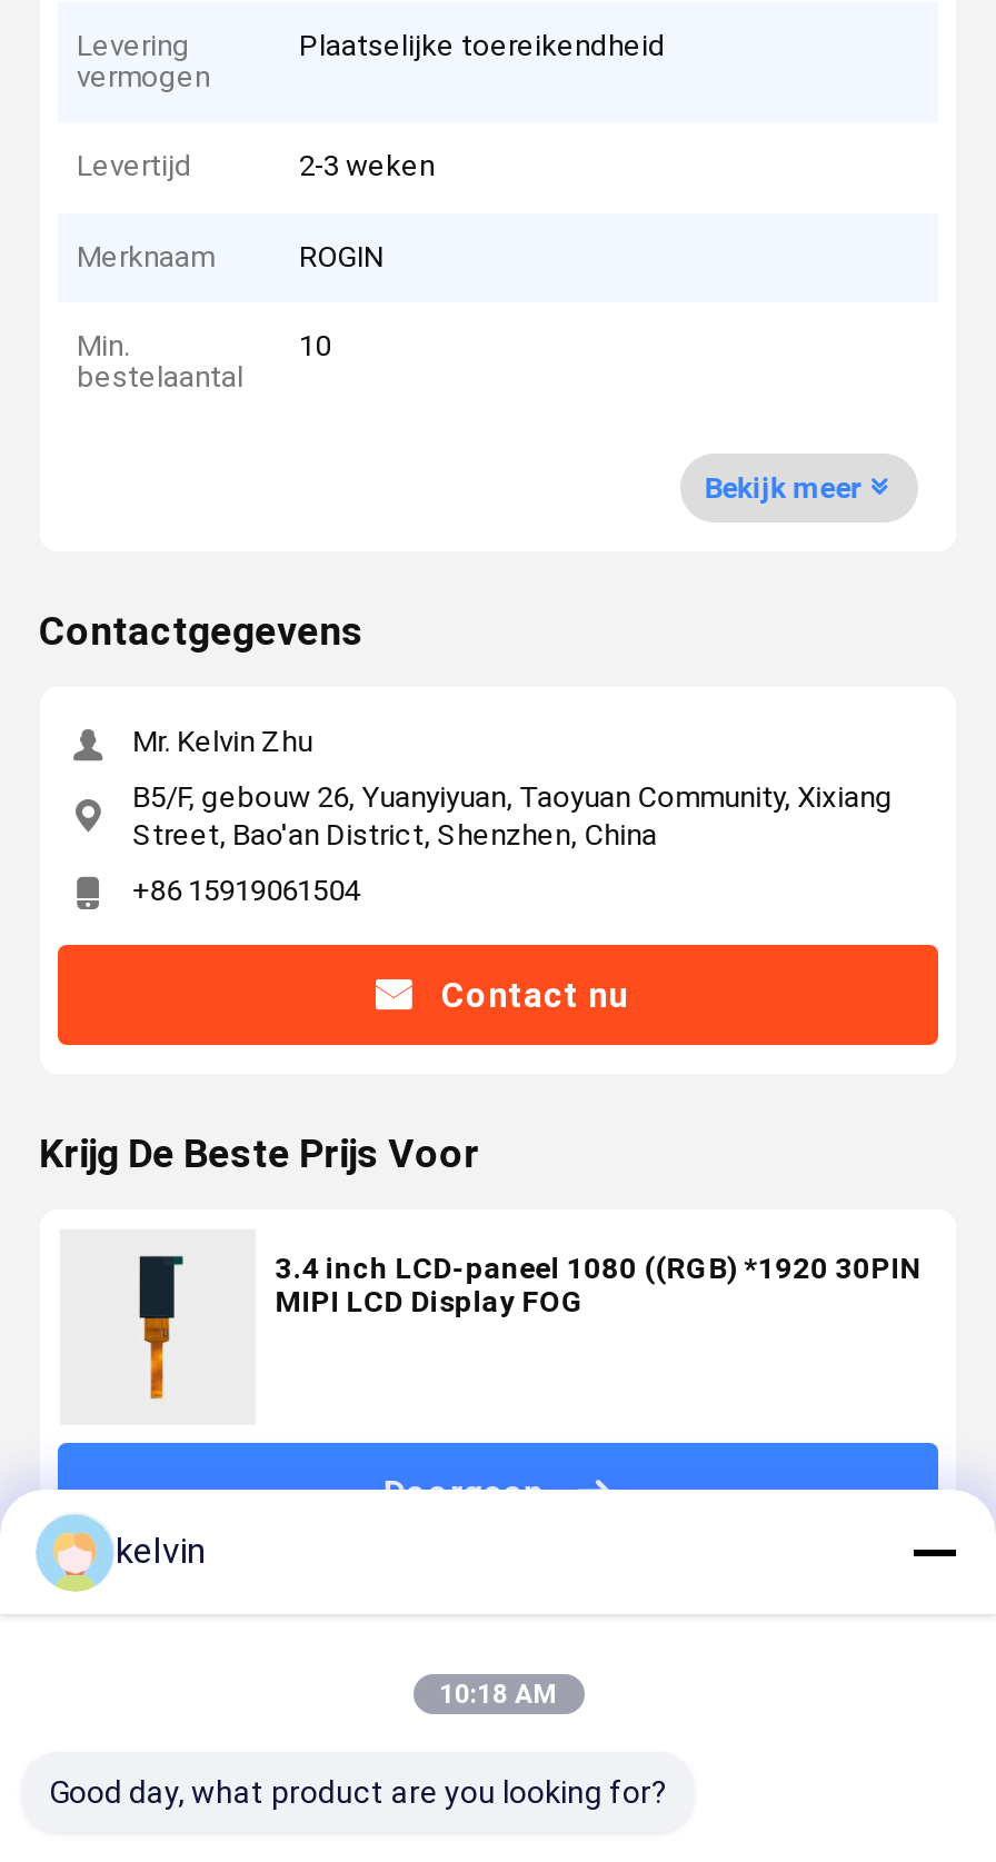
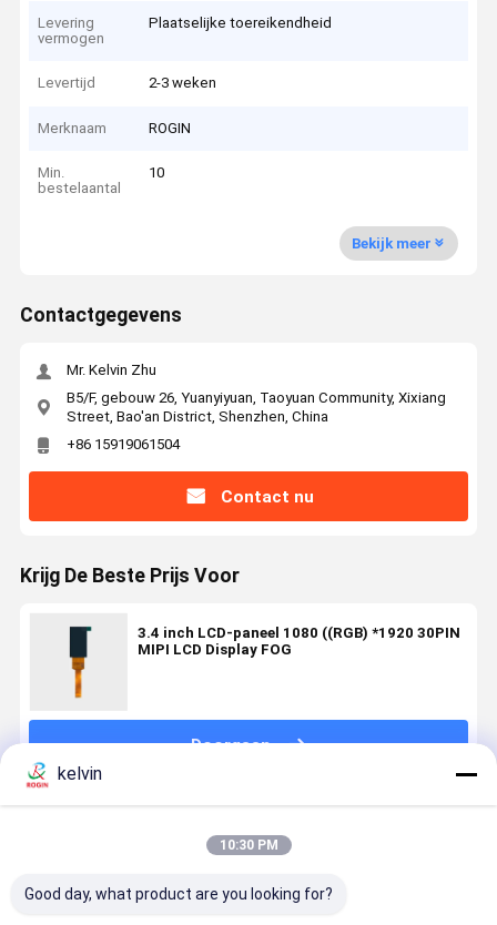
[36,1512,109,1594] [image] -> [19,756,54,794] [image]
[439,1679,557,1710] 10:18 AM -> [219,837,278,853] 10:30 PM

